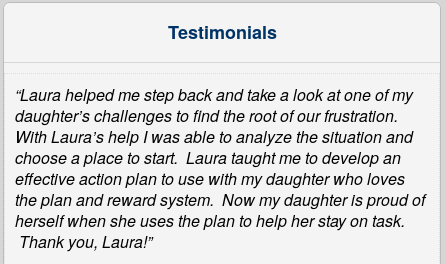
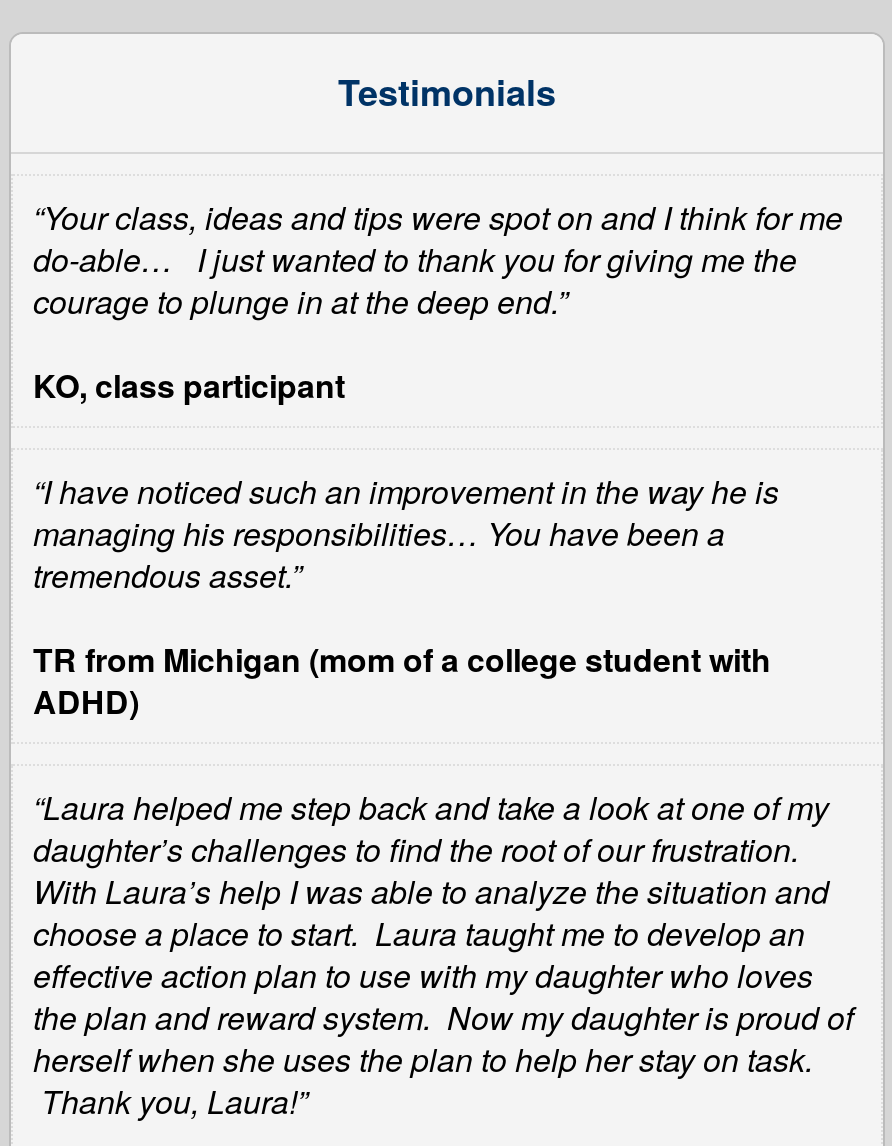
none -> [33,194,843,724] “Your class, ideas and tips were spot on and I think for me | do-able… I just wanted to thank you for giving me the | courage to plunge in at the deep end.” | KO, class participant | “I have noticed such an improvement in the way he is | managing his responsibilities… You have been a | tremendous asset.” | TR from Michigan (mom of a college student with | ADHD)

